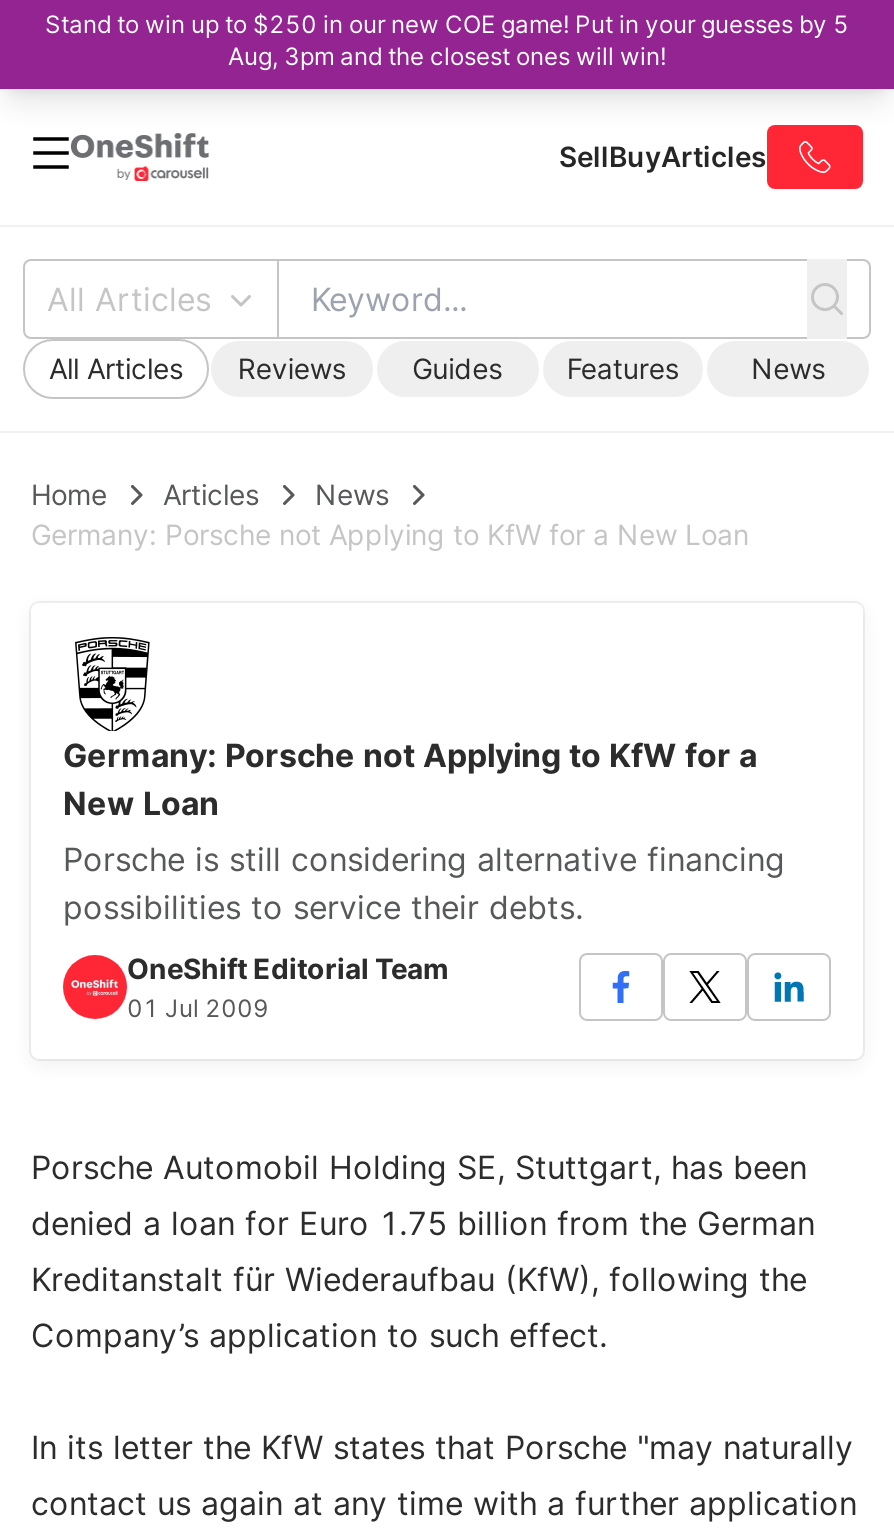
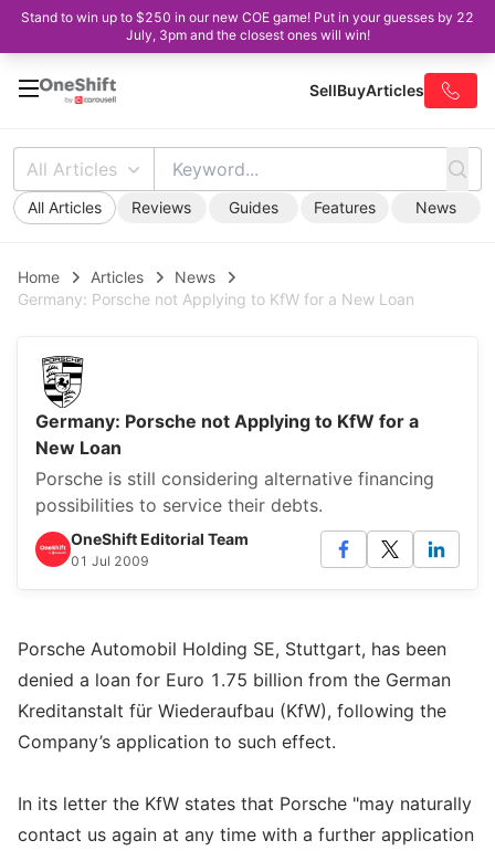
[45,9,849,39] Stand to win up to $250 in our new COE game! Put in your guesses by 5 -> [21,9,474,25] Stand to win up to $250 in our new COE game! Put in your guesses by 22
[228,41,666,71] Aug, 3pm and the closest ones will win! -> [125,27,370,43] July, 3pm and the closest ones will win!

